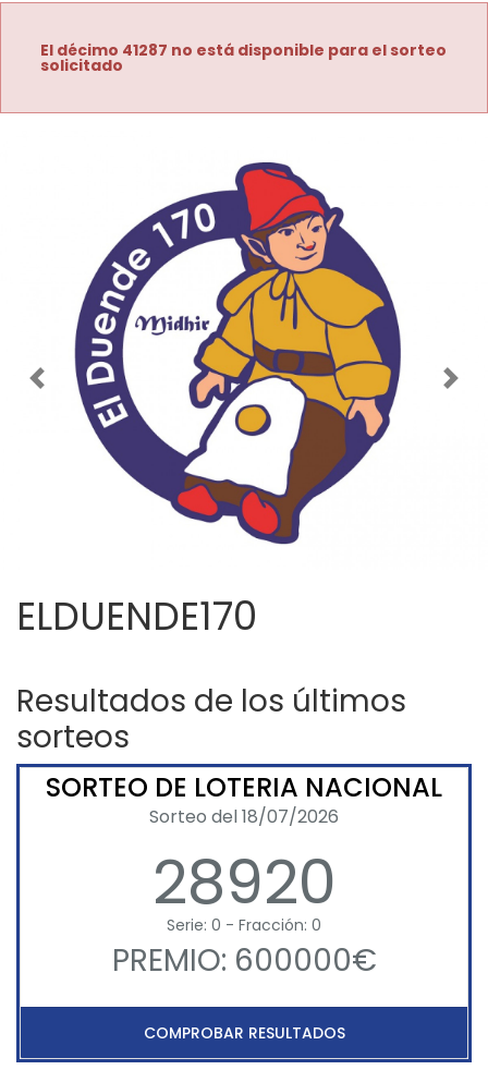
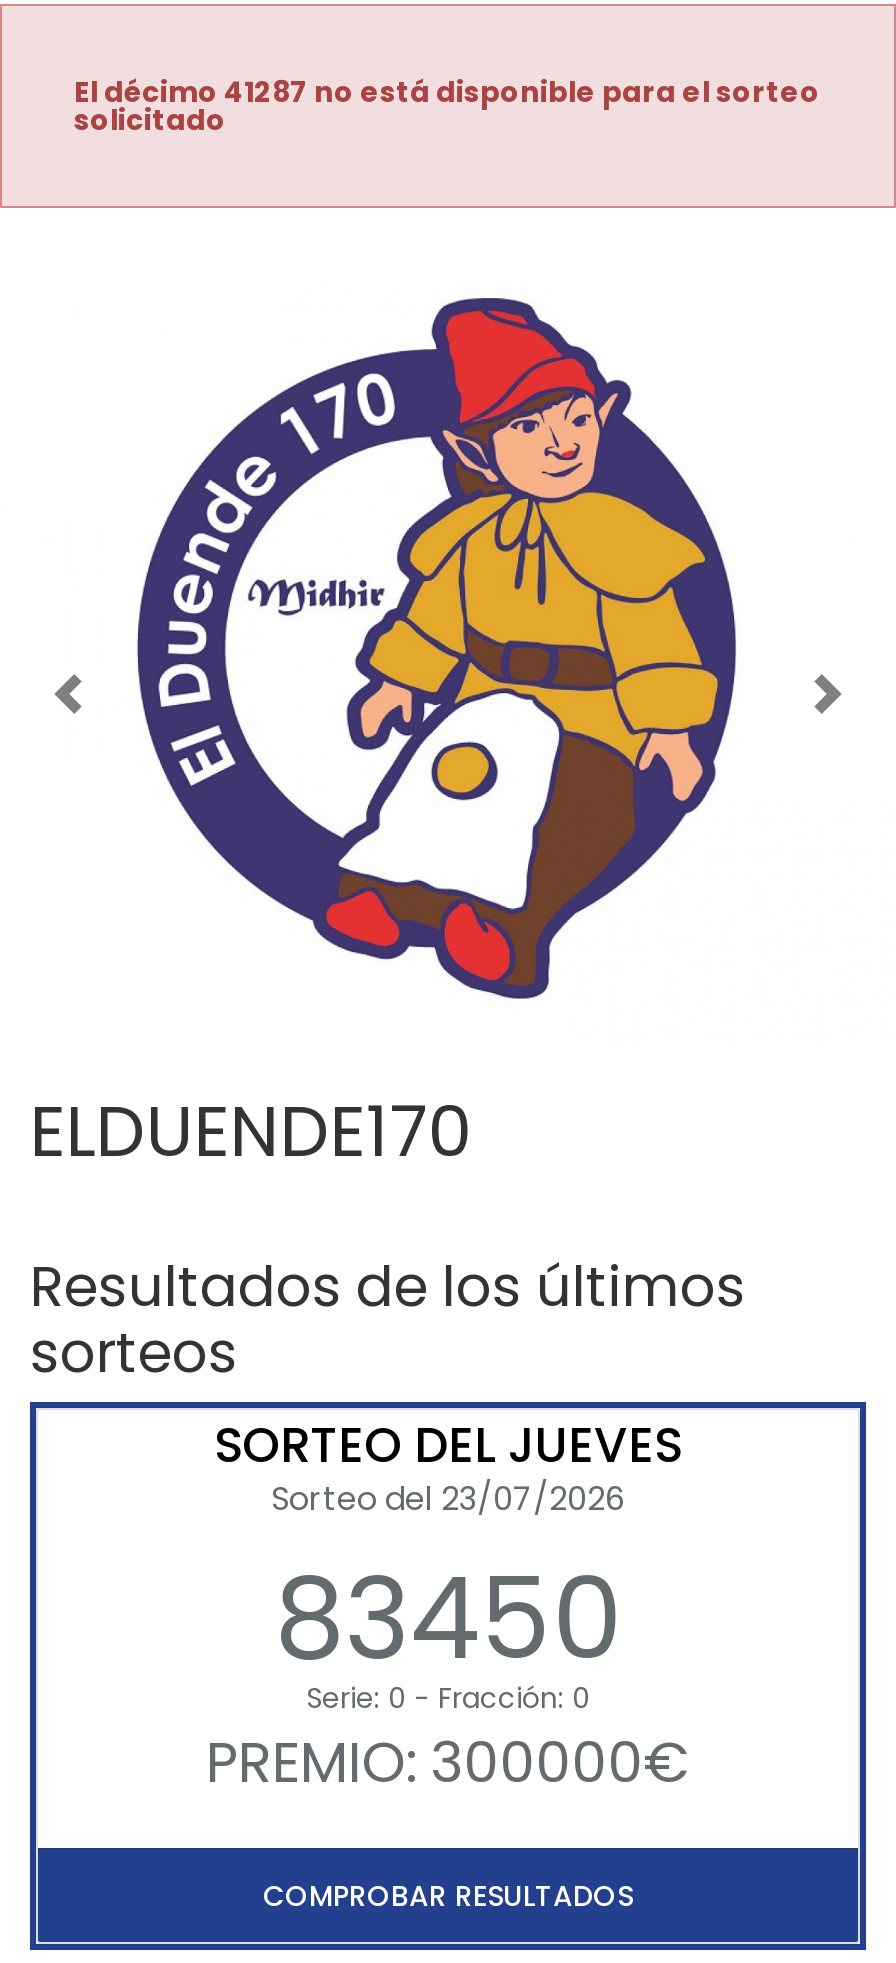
[46,769,442,925] SORTEO DE LOTERIA NACIONAL | Sorteo del 18/07/2026 | 28920 -> [214,1412,682,1698] SORTEO DEL JUEVES | Sorteo del 23/07/2026 | 83450
[112,939,376,982] PREMIO: 600000€ -> [206,1724,690,1802] PREMIO: 300000€

